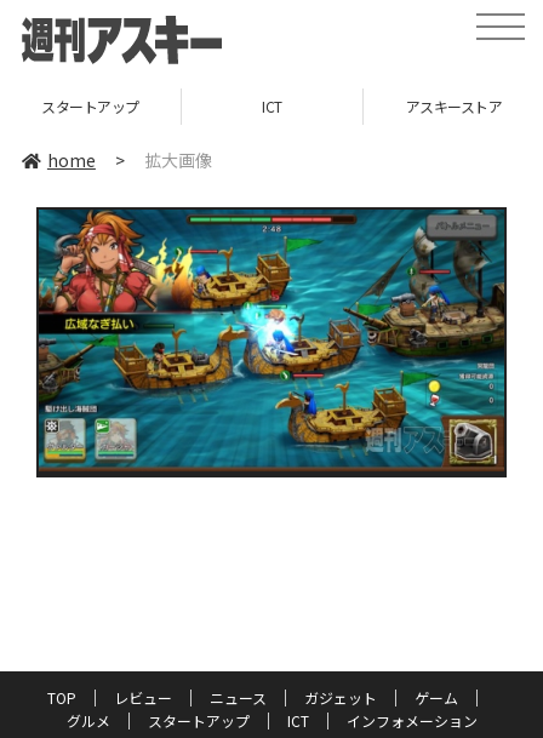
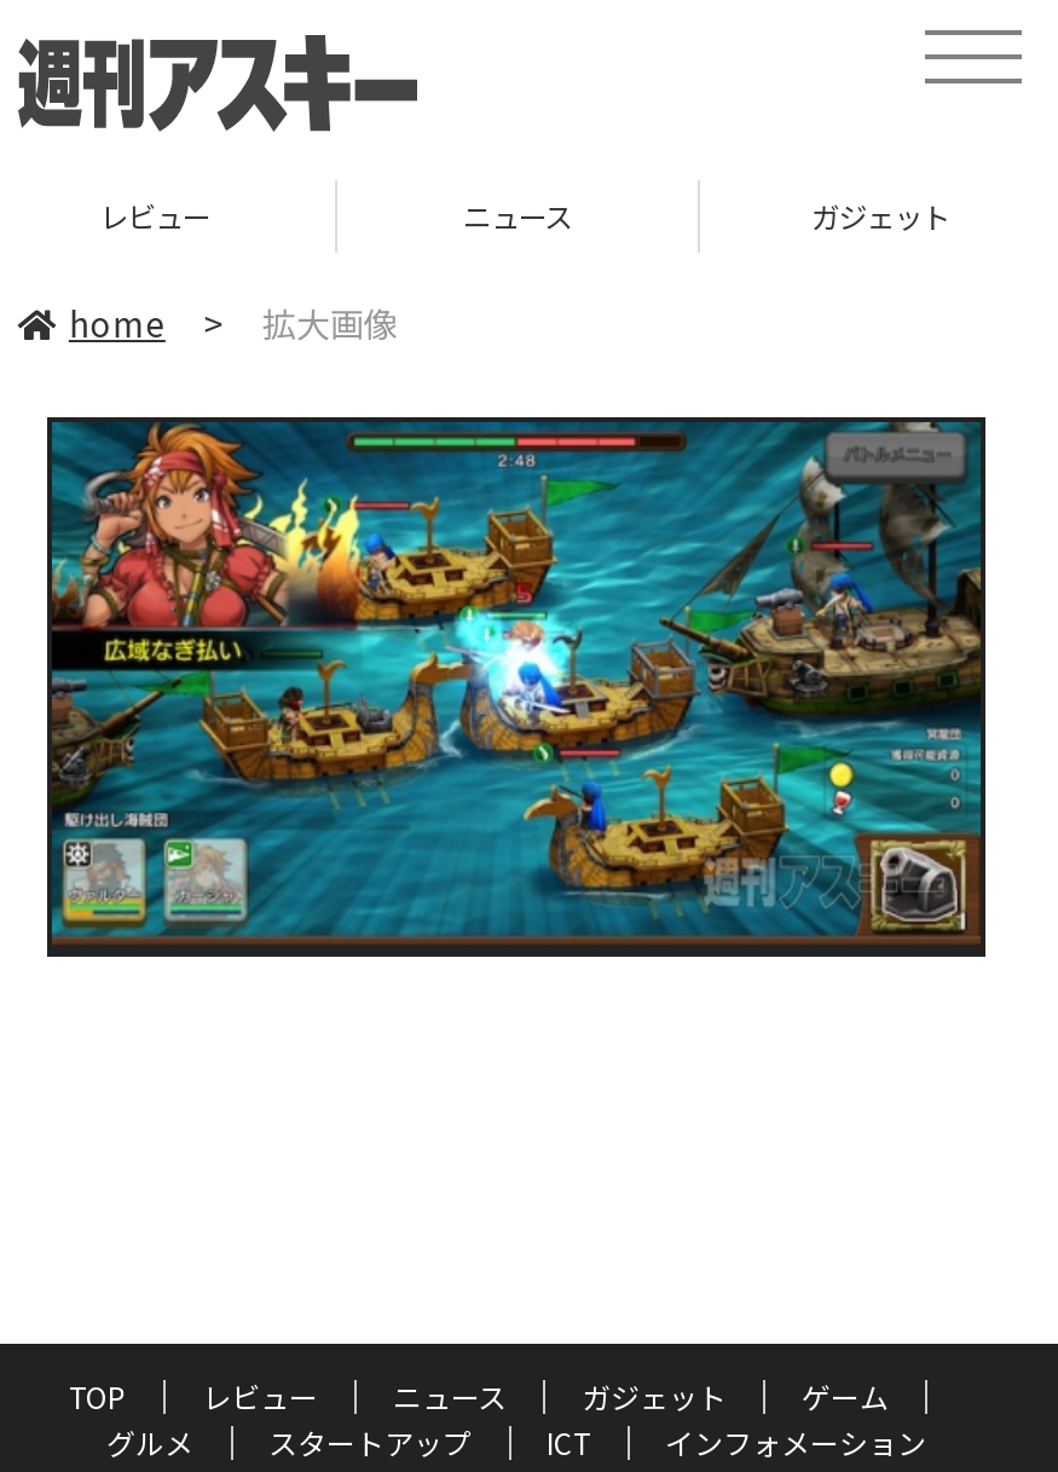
[41,96,502,116] スタートアップ | ICT | アスキーストア -> [99,195,950,236] レビュー | ニュース | ガジェット

